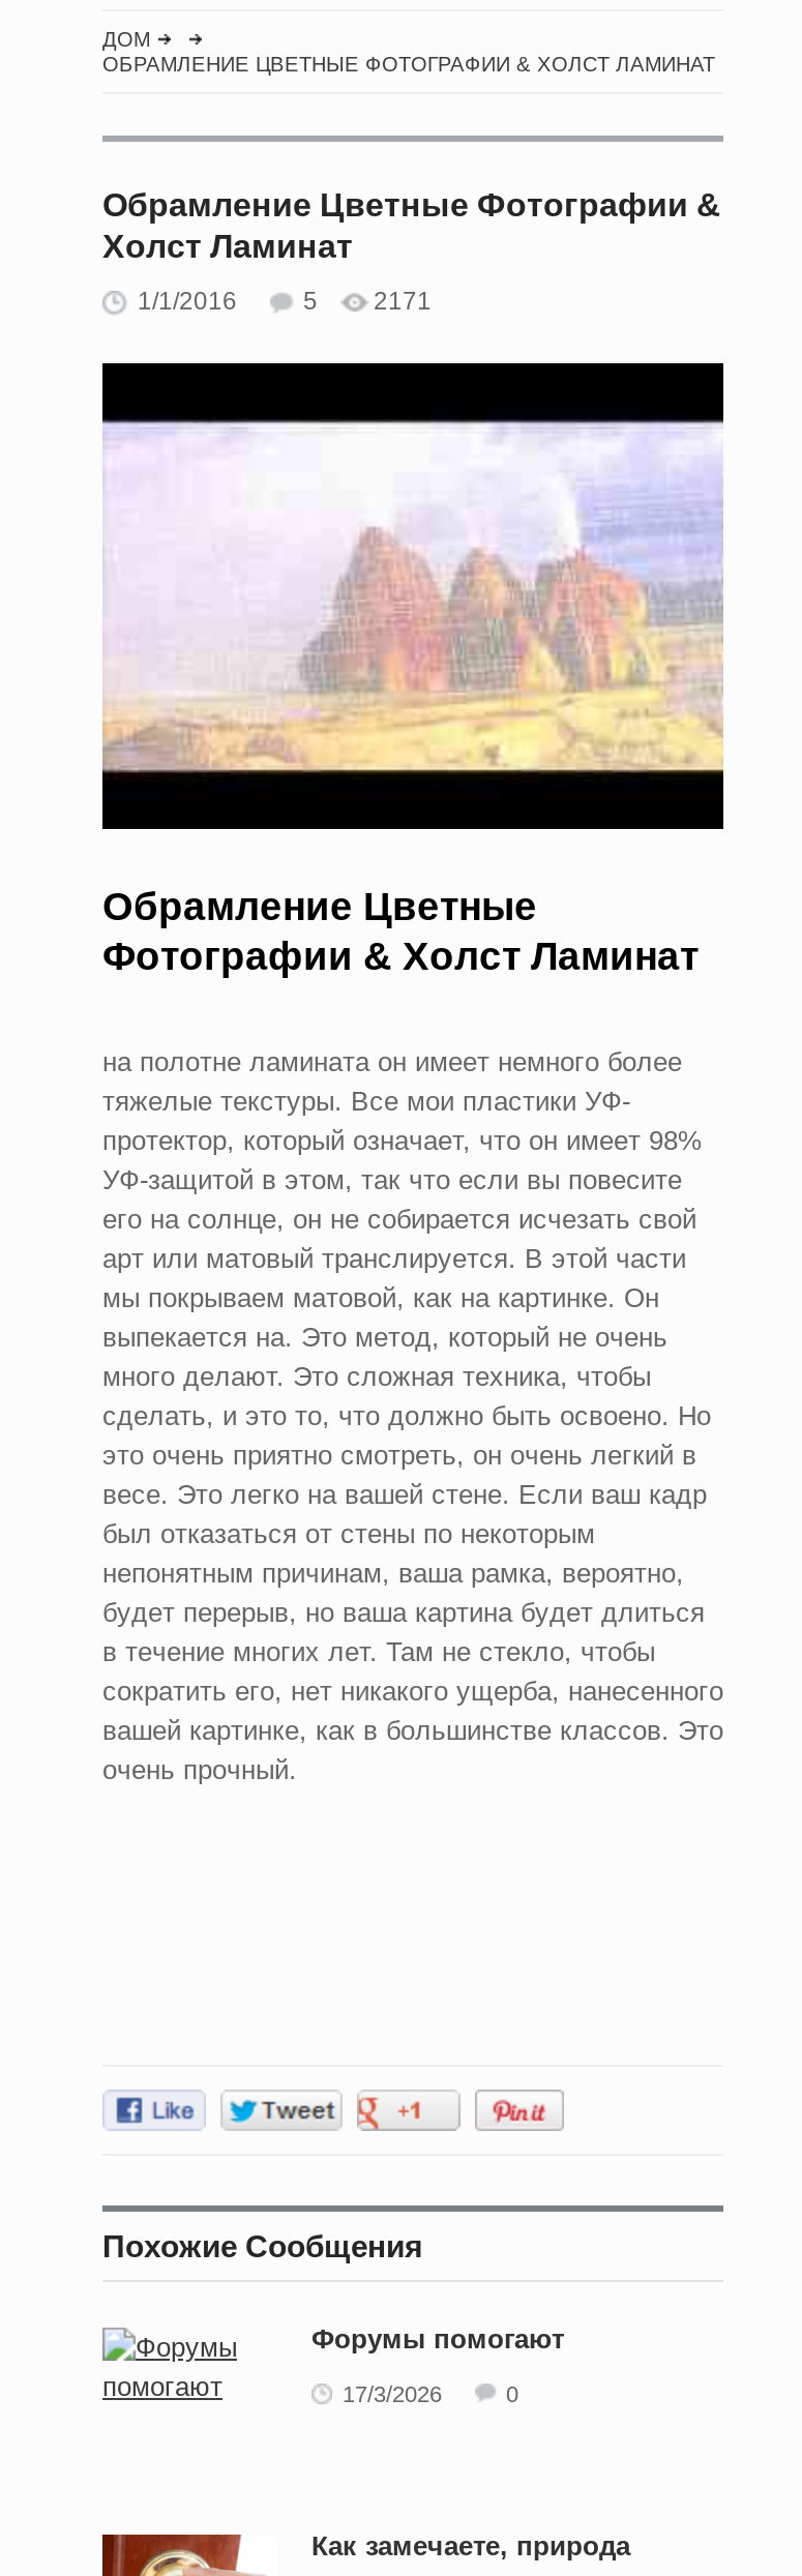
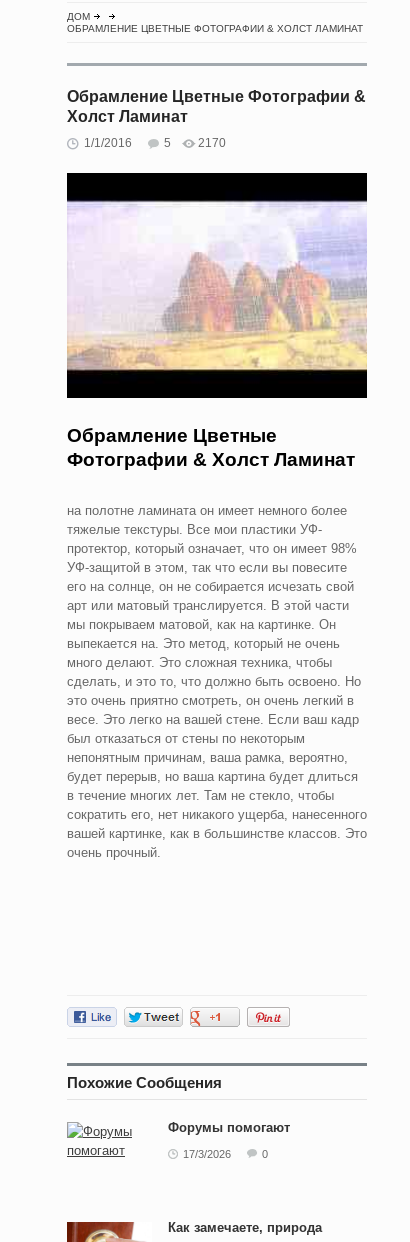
[303,287,432,316] 5 2171 -> [164,136,226,150] 5 2170

